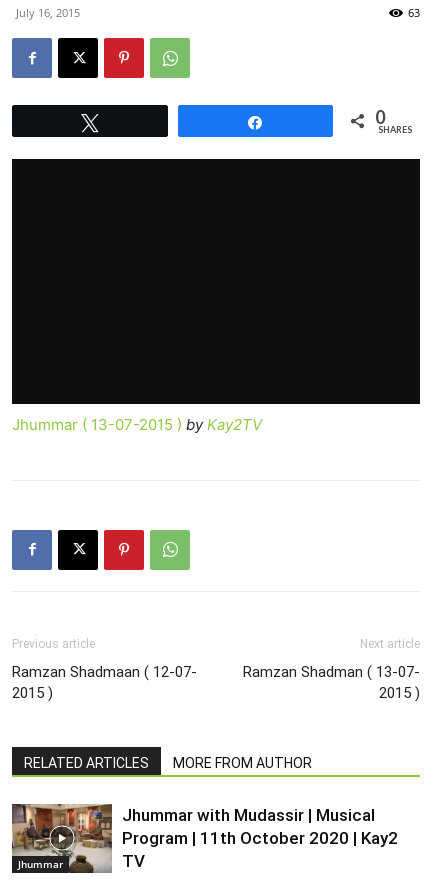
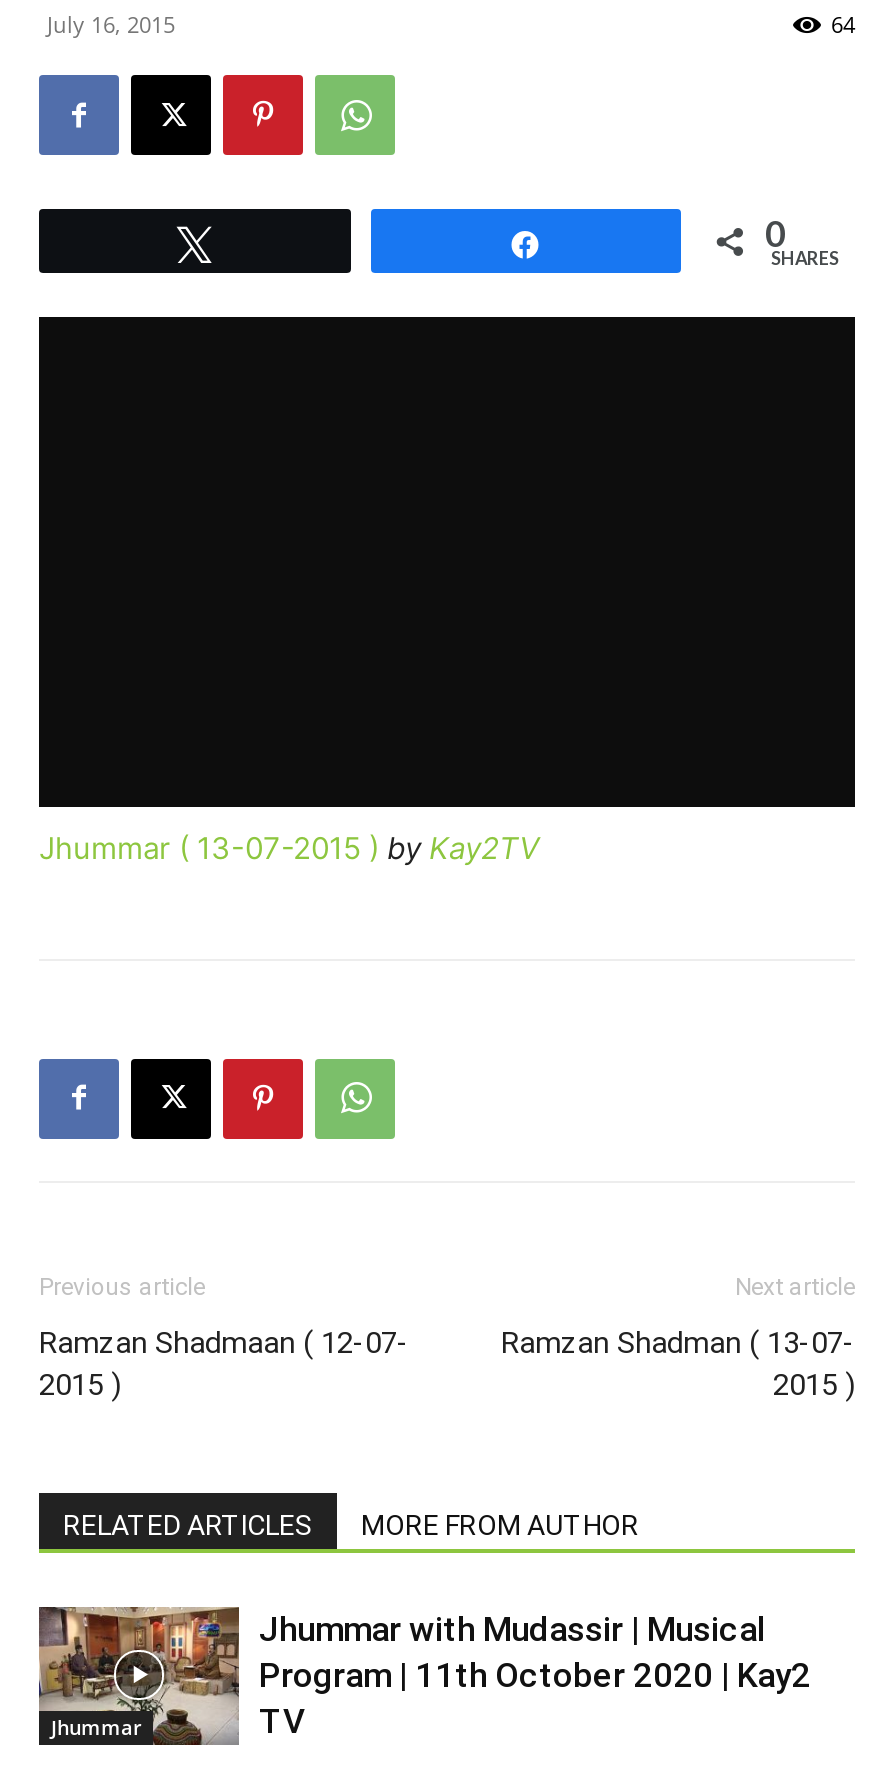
[408,5,420,20] 63 -> [831,9,855,39] 64

